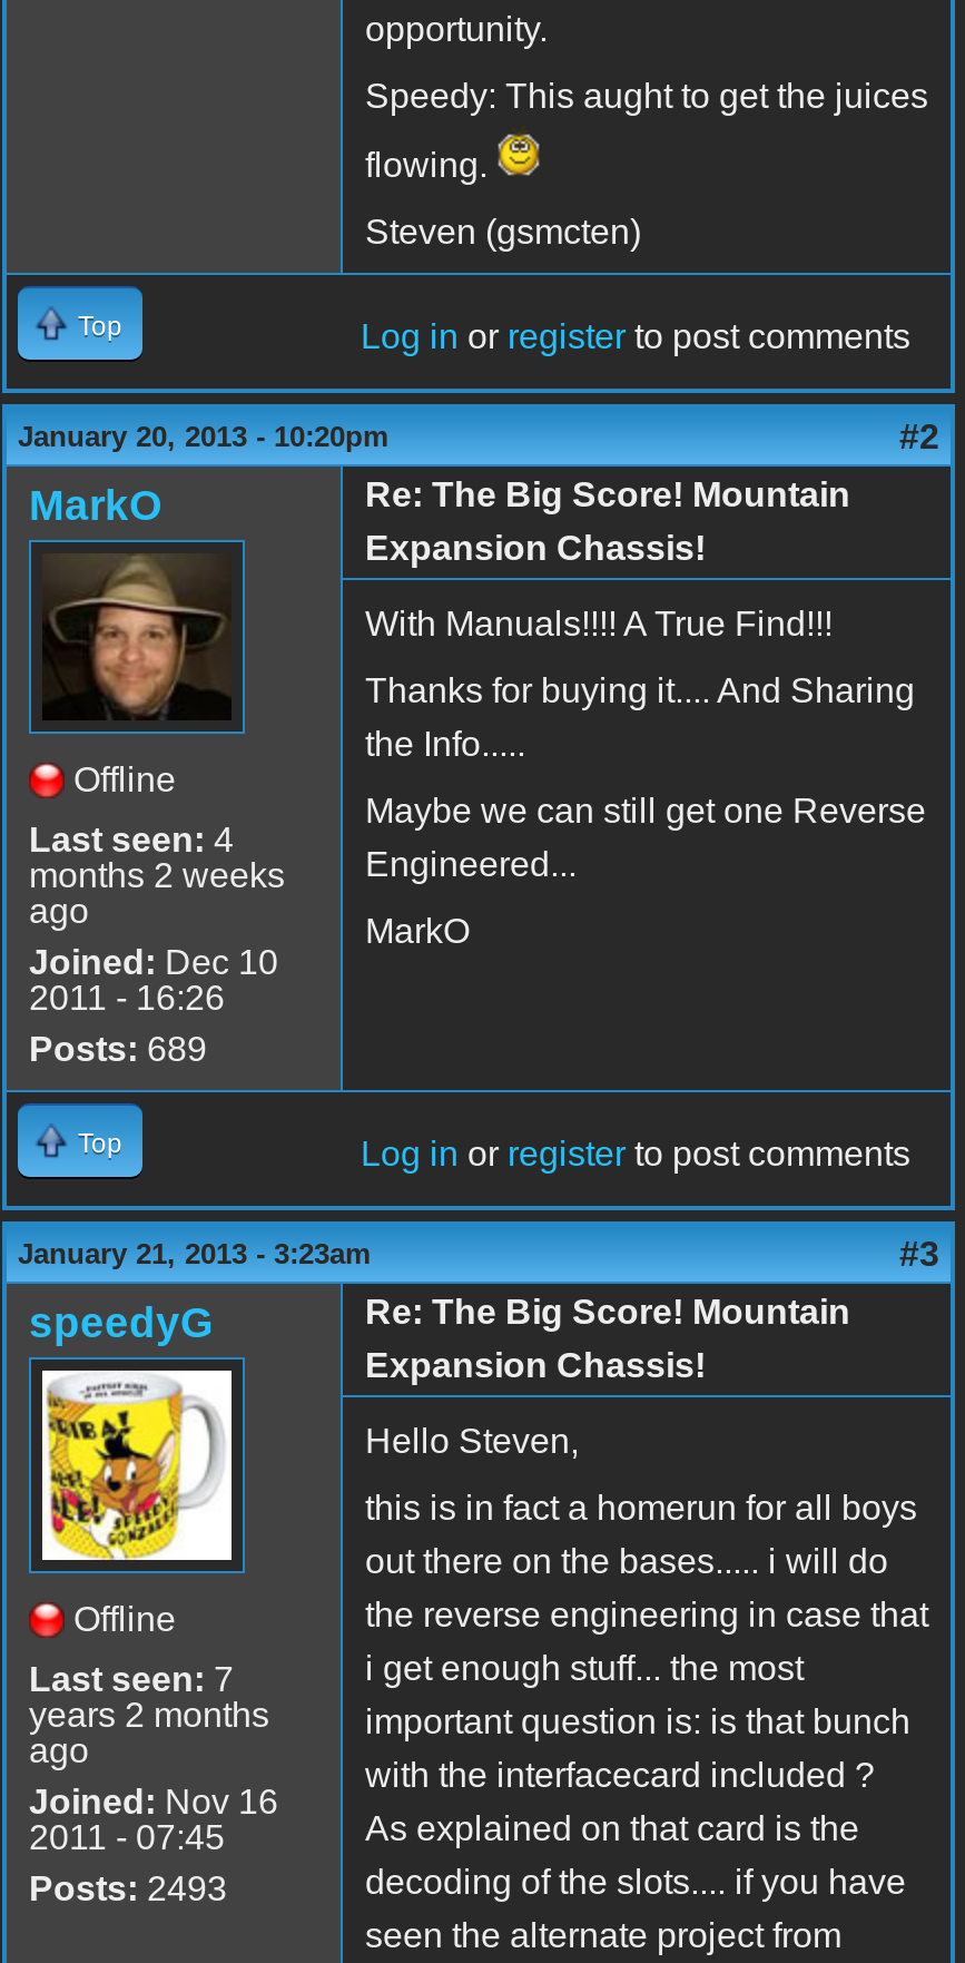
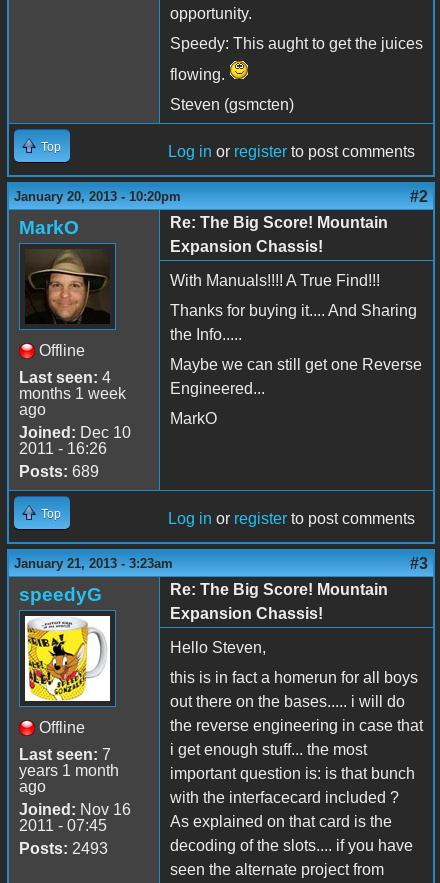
[29,856,285,894] months 2 weeks -> [19,385,126,402] months 1 week
[29,1696,269,1733] years 2 months -> [19,762,119,779] years 1 month

